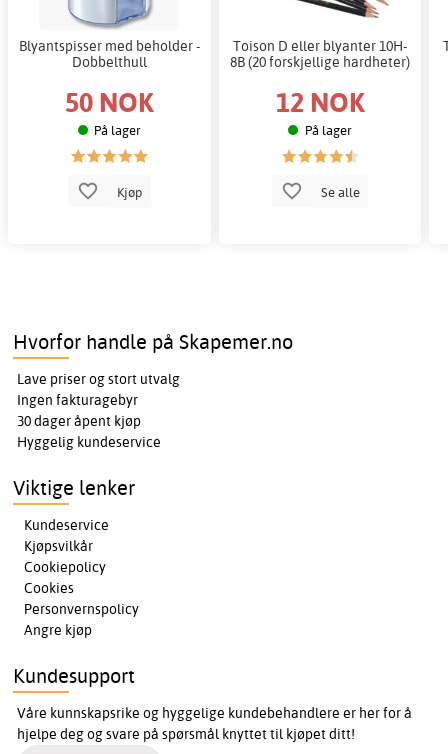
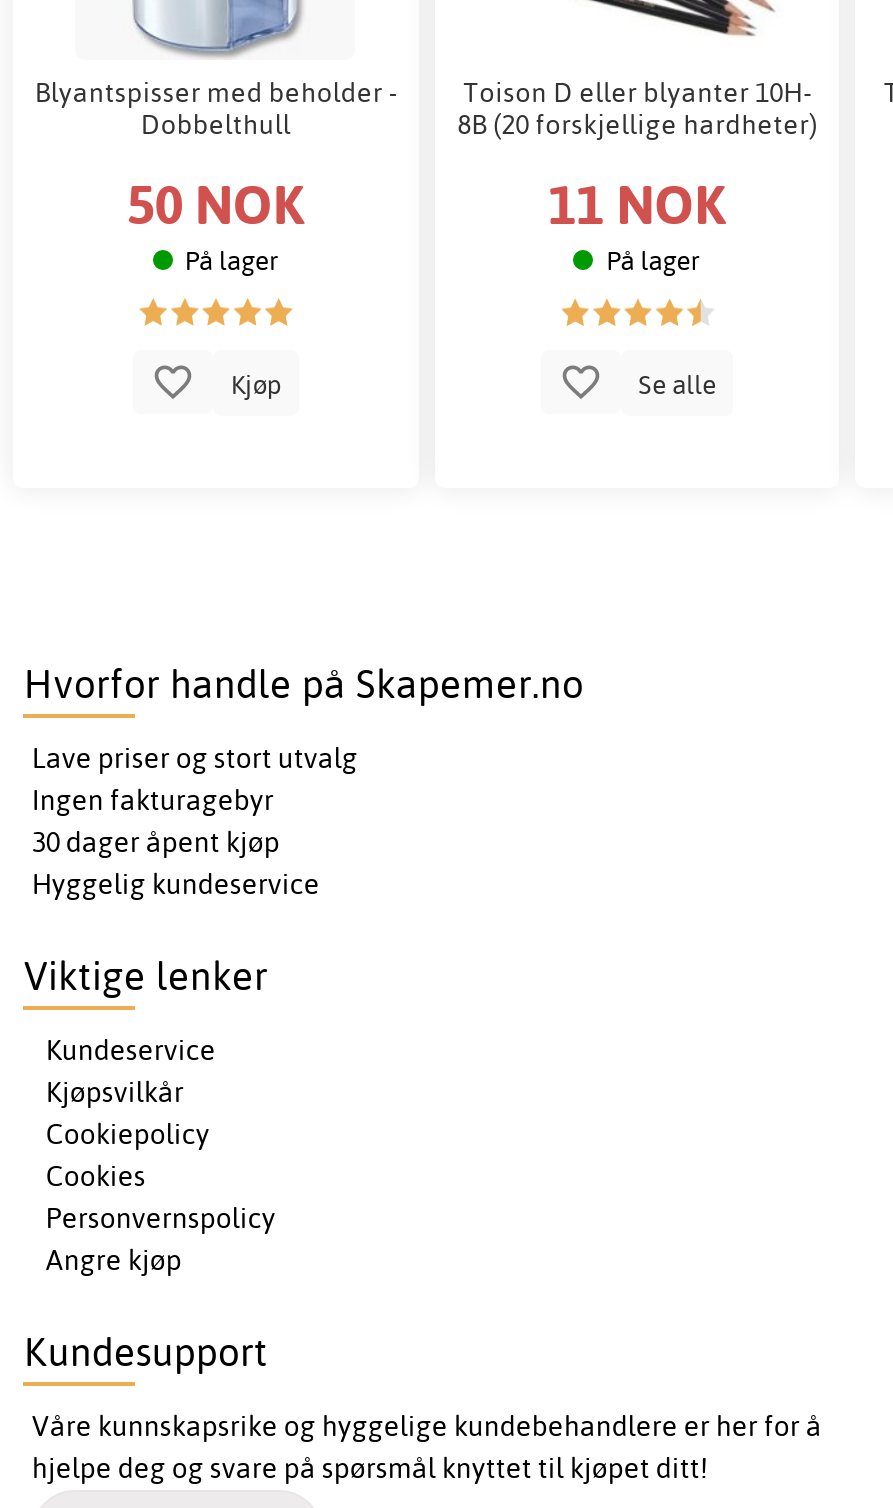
[276,84,365,119] 12 NOK -> [548,168,726,238] 11 NOK

